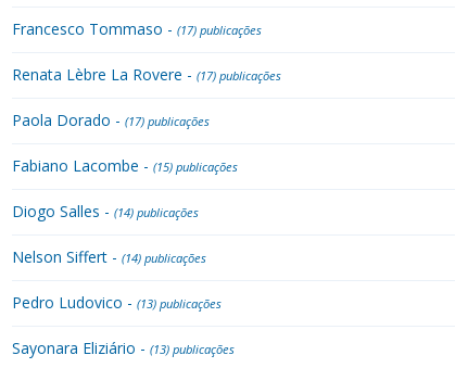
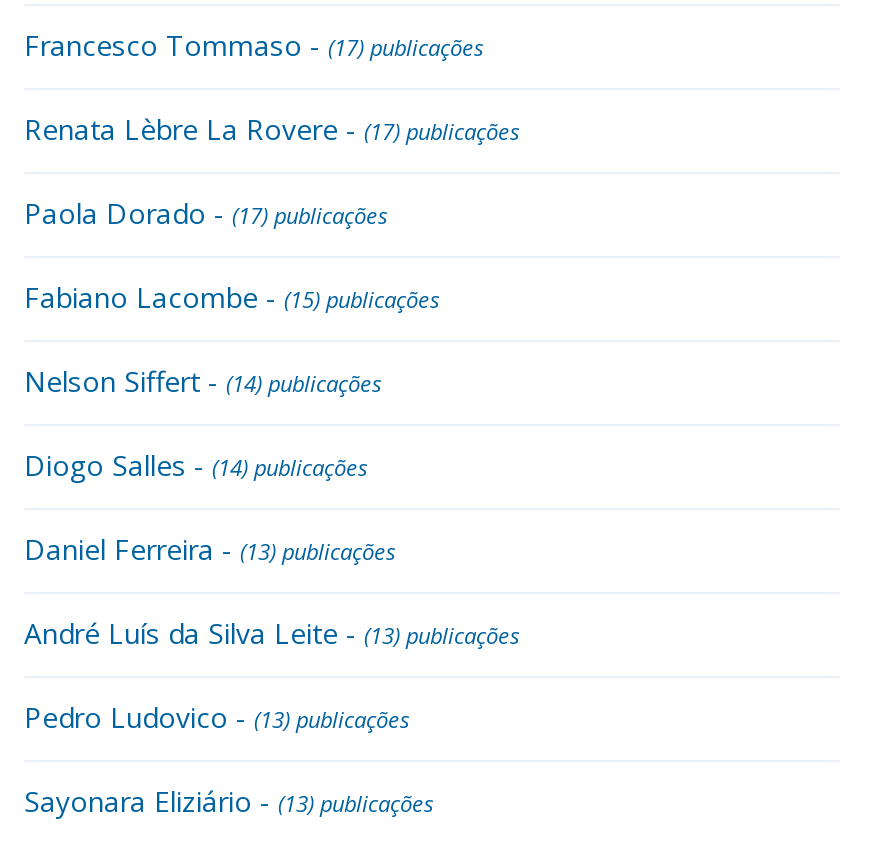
none -> [24,530,520,652] Daniel Ferreira - (13) publicações | André Luís da Silva Leite - (13) publicações
moved [12,246,206,267] -> [24,362,382,400]: Nelson Siffert - (14) publicações

